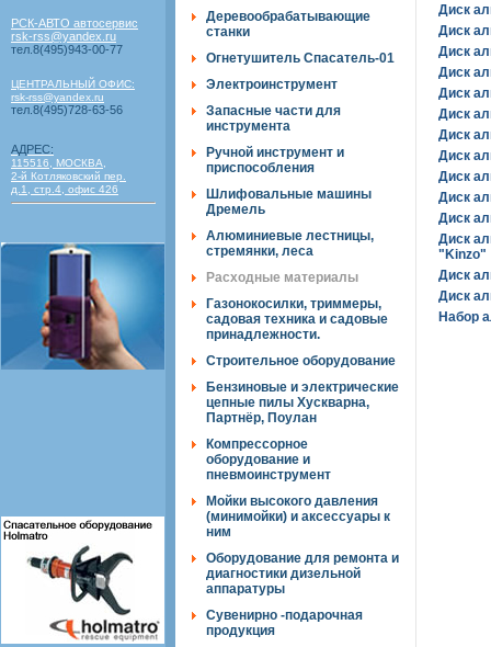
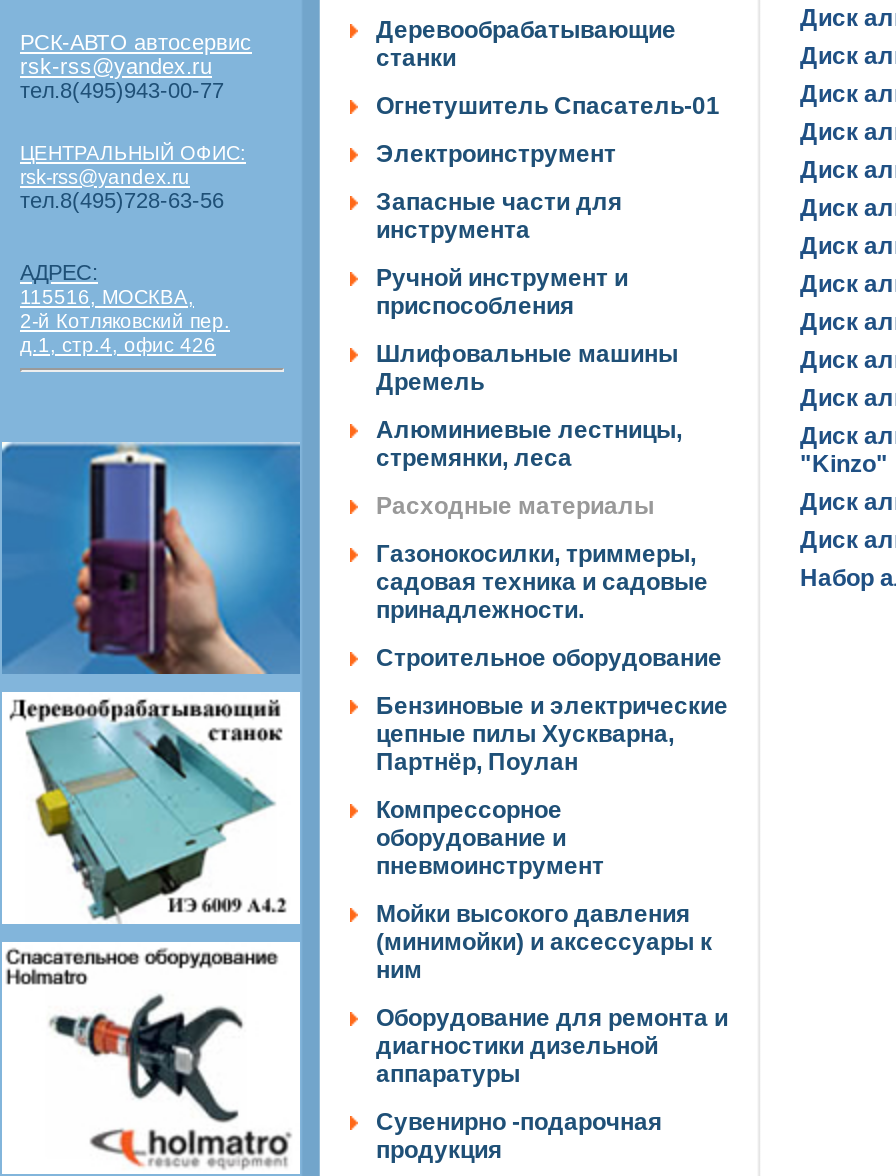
none -> [6,690,302,926] [image]

